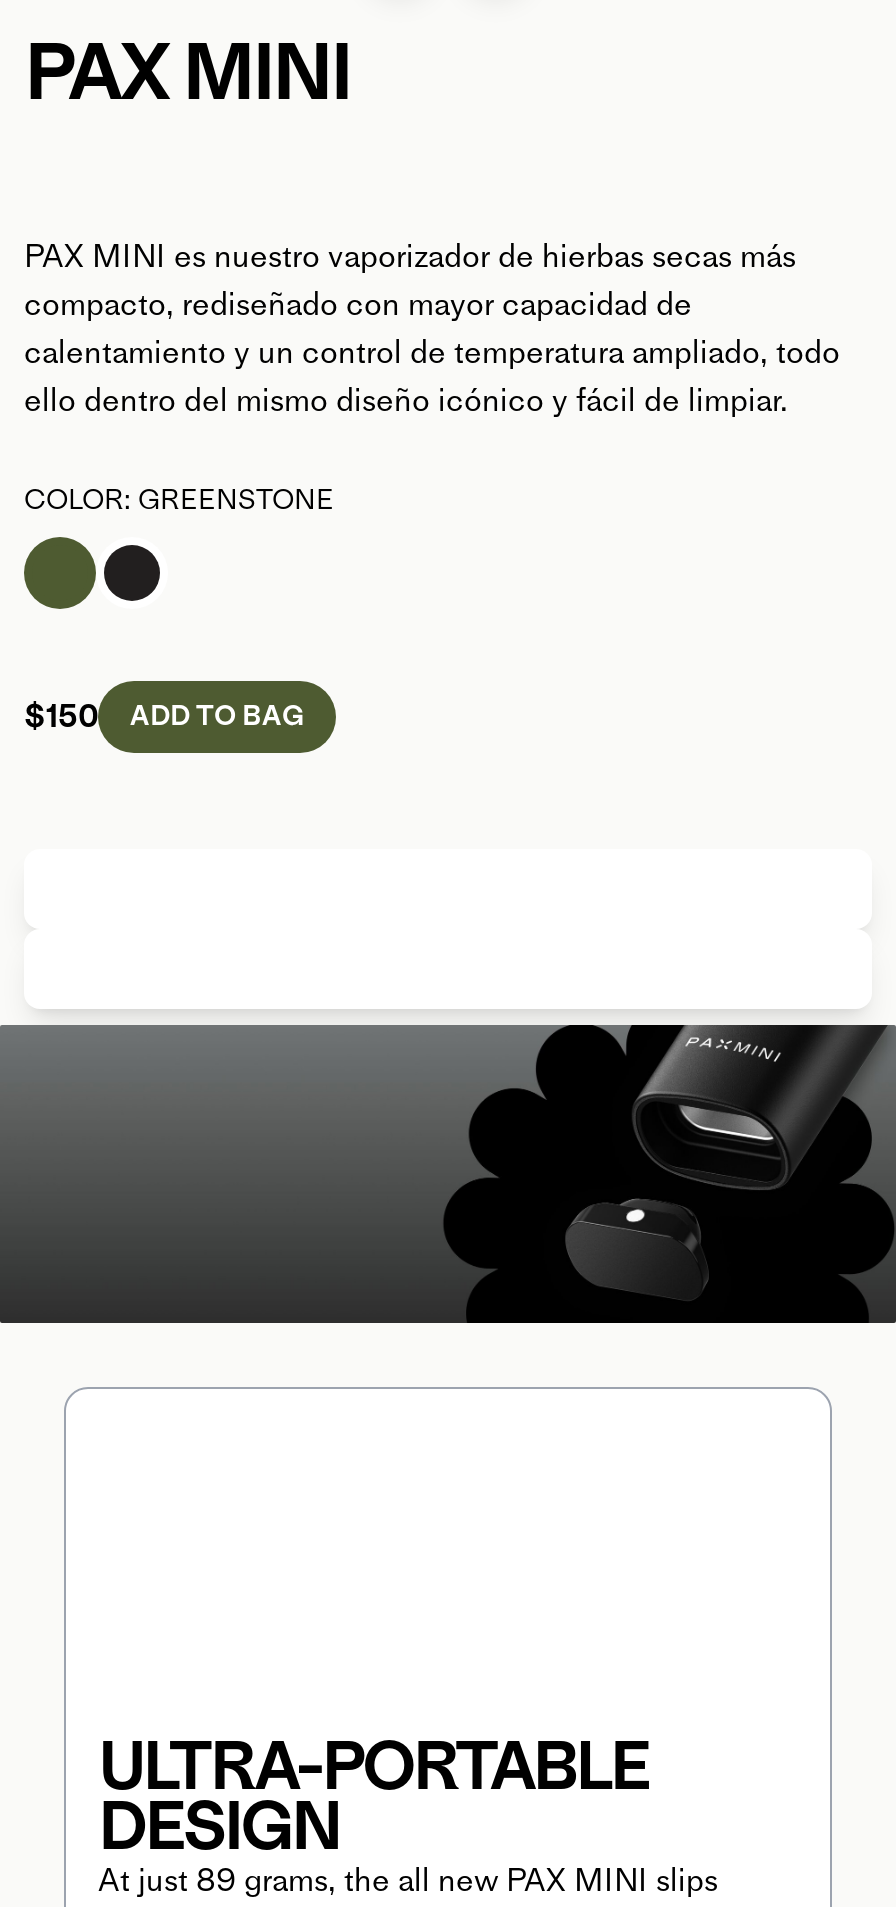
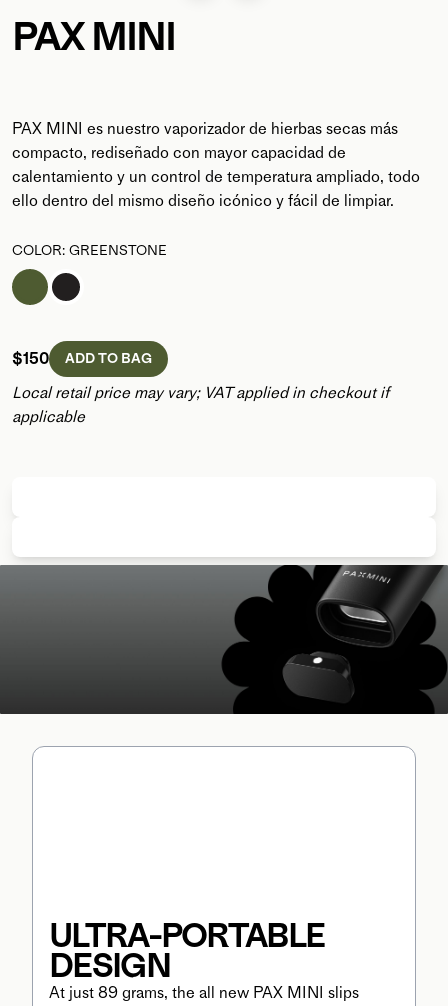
none -> [12,383,389,426] Local retail price may vary; VAT applied in checkout if | applicable

